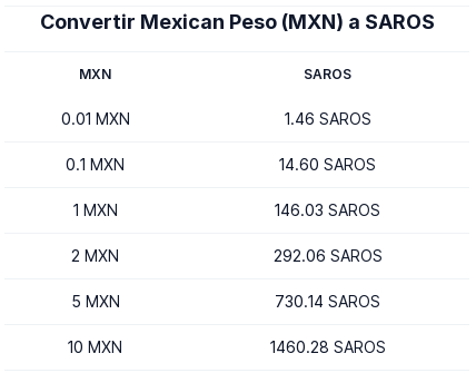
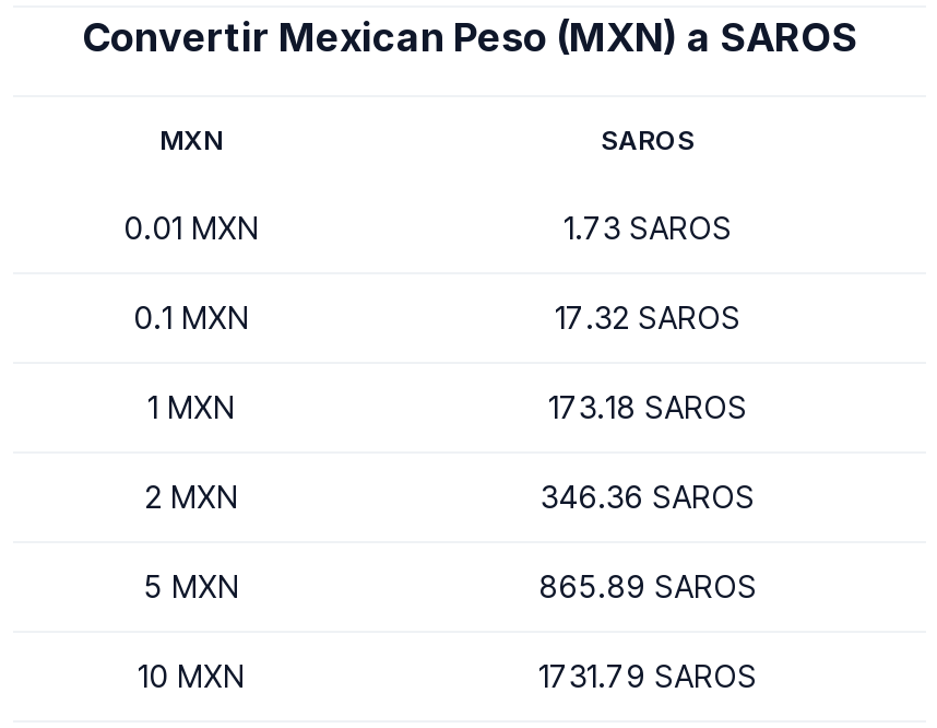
[284,109,371,128] 1.46 SAROS -> [564,209,732,246] 1.73 SAROS
[279,155,376,174] 14.60 SAROS -> [555,298,740,336] 17.32 SAROS
[275,200,380,219] 146.03 SAROS -> [548,388,747,425] 173.18 SAROS
[273,246,382,265] 292.06 SAROS -> [541,478,755,515] 346.36 SAROS
[275,292,380,311] 730.14 SAROS -> [538,567,757,604] 865.89 SAROS
[270,337,385,356] 1460.28 SAROS -> [538,657,757,694] 1731.79 SAROS

